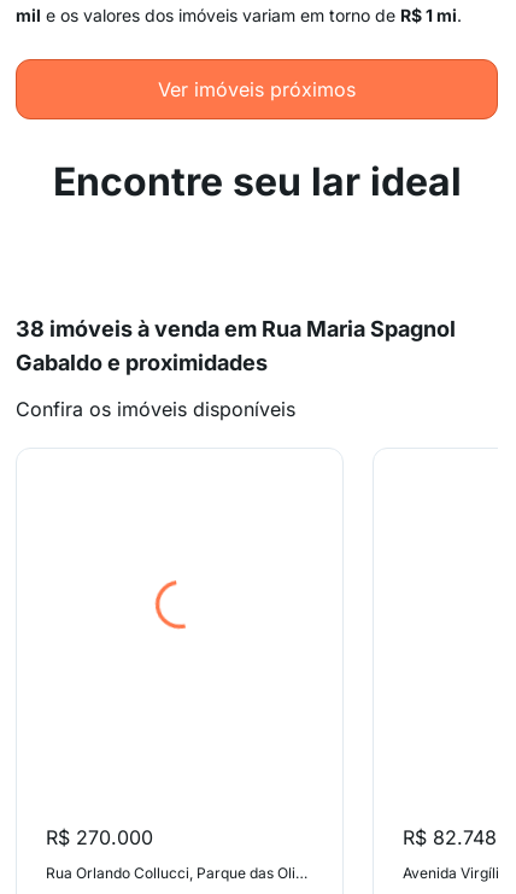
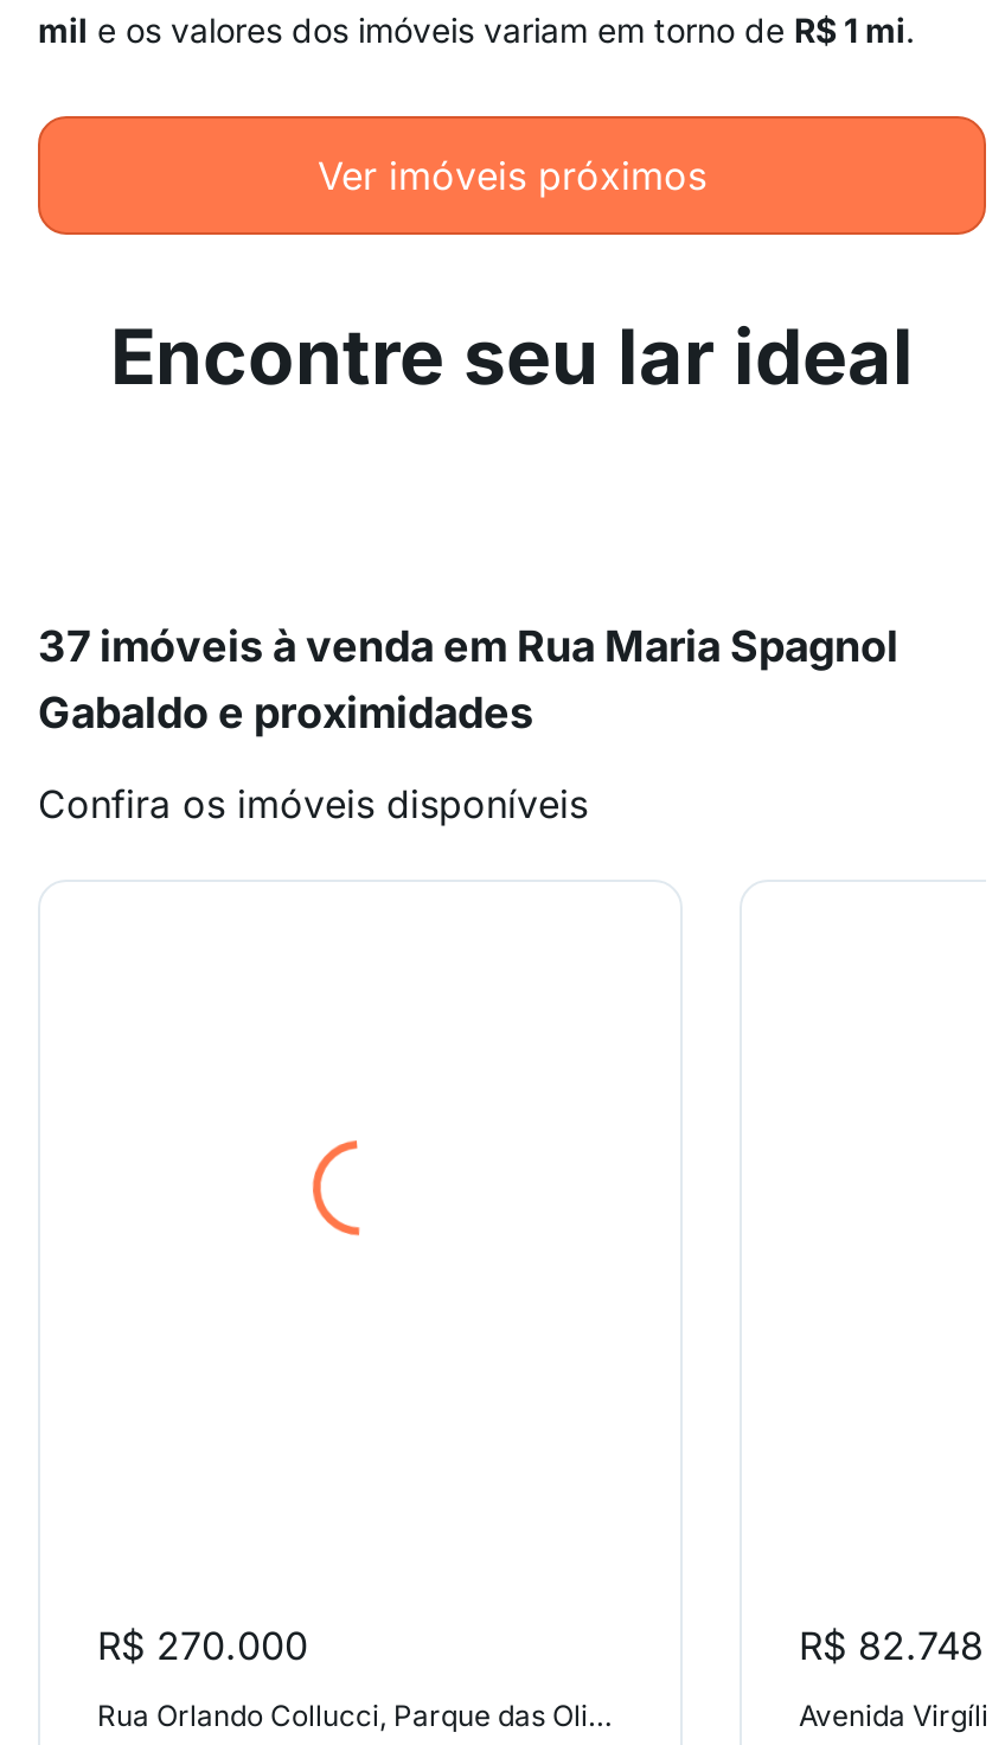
[16,316,456,341] 38 imóveis à venda em Rua Maria Spagnol -> [38,621,898,671] 37 imóveis à venda em Rua Maria Spagnol

